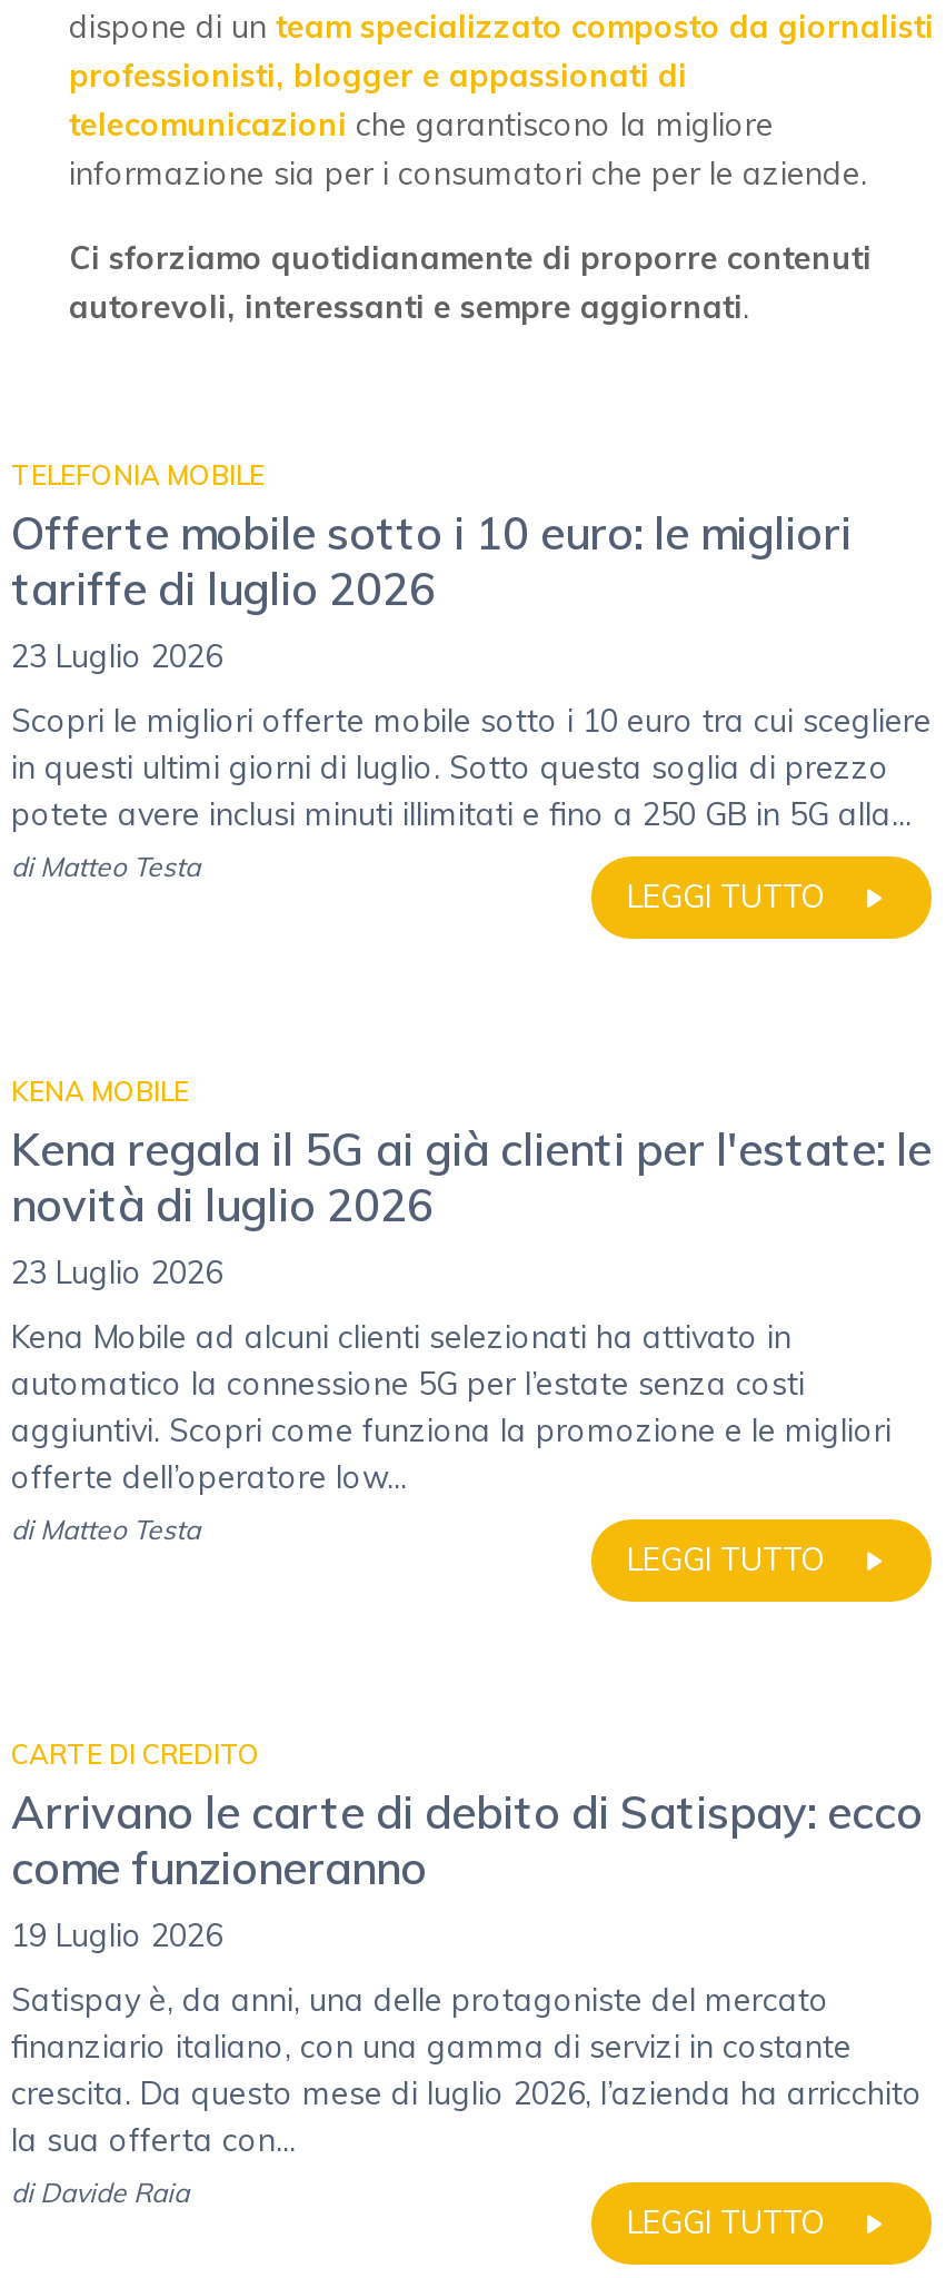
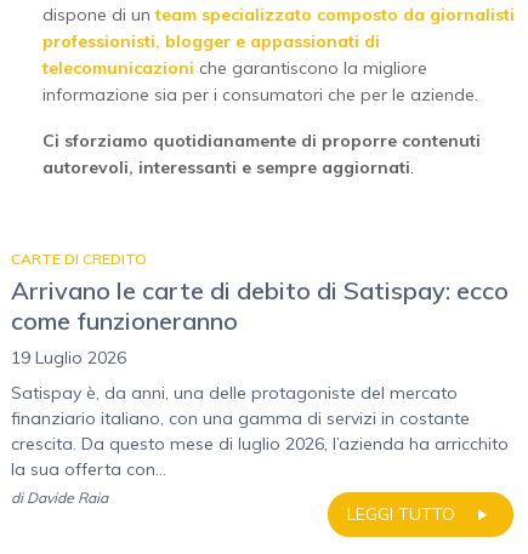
[11,458,932,917] TELEFONIA MOBILE | Offerte mobile sotto i 10 euro: le migliori | tariffe di luglio 2026 | 23 Luglio 2026 | Scopri le migliori offerte mobile sotto i 10 euro tra cui scegliere | in questi ultimi giorni di luglio. Sotto questa soglia di prezzo | potete avere inclusi minuti illimitati e fino a 250 GB in 5G alla... | LEGGI TUTTO -> none
[11,850,200,883] di Matteo Testa -> none
[11,1074,932,1579] KENA MOBILE | Kena regala il 5G ai già clienti per l'estate: le | novità di luglio 2026 | 23 Luglio 2026 | Kena Mobile ad alcuni clienti selezionati ha attivato in | automatico la connessione 5G per l’estate senza costi | aggiuntivi. Scopri come funziona la promozione e le migliori | offerte dell’operatore low... | LEGGI TUTTO -> none
[11,1513,200,1546] di Matteo Testa -> none

